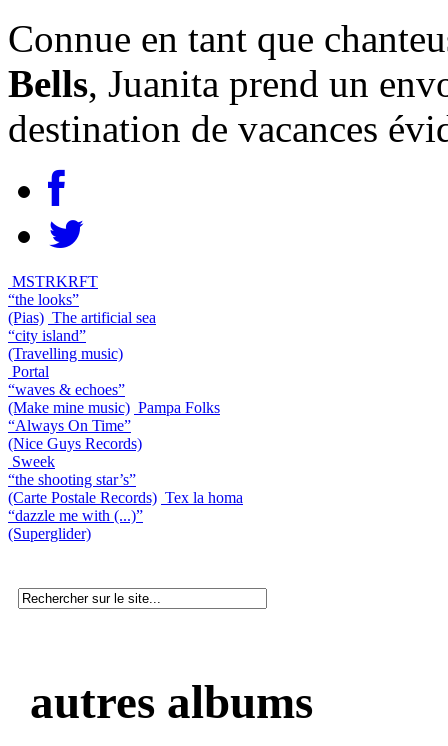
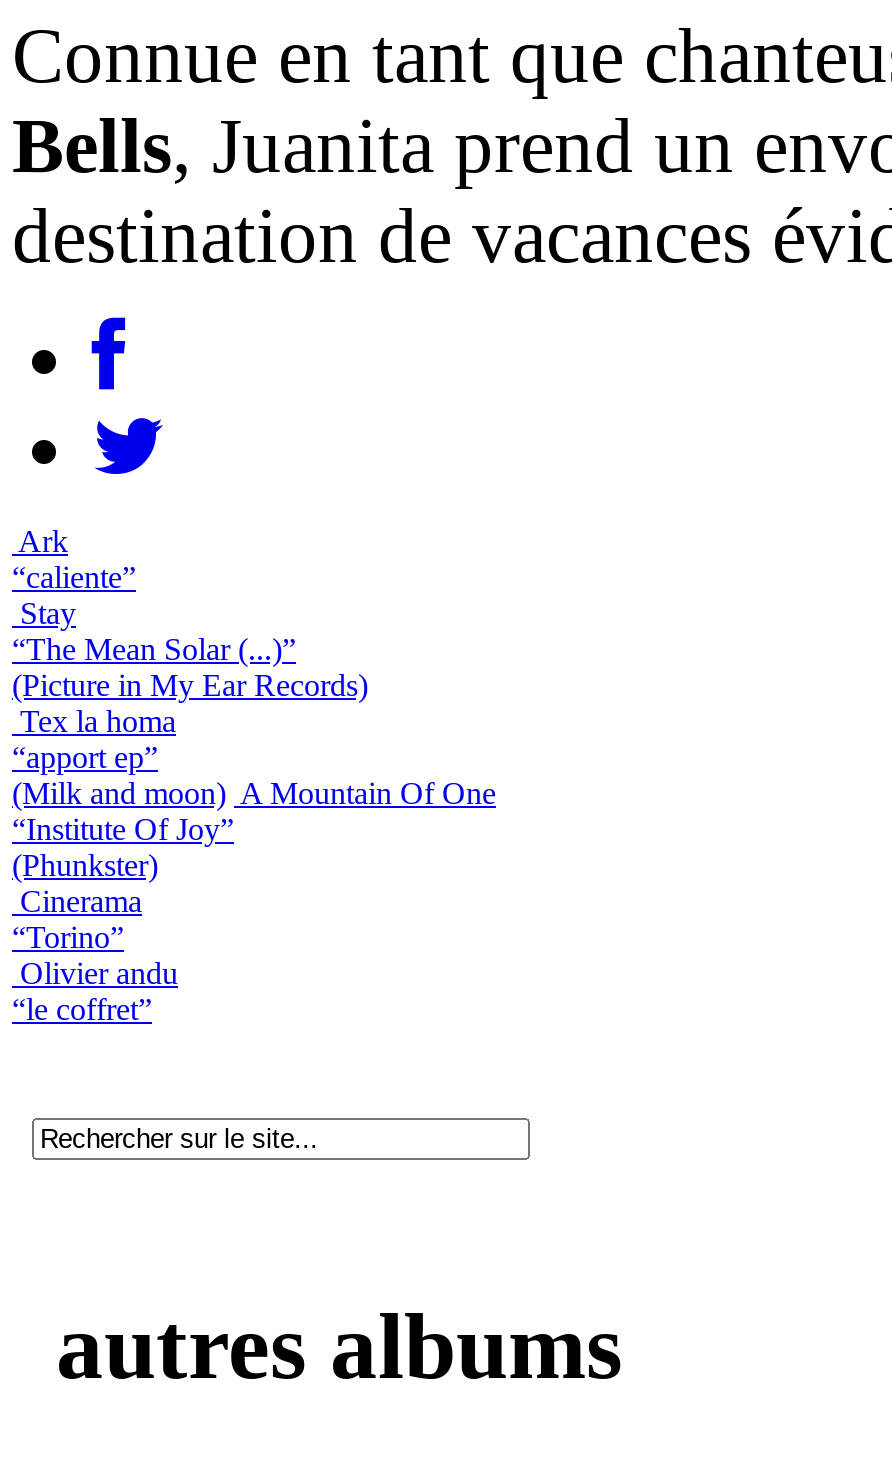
[8,272,243,541] MSTRKRFT | “the looks” | (Pias) The artificial sea | “city island” | (Travelling music) | Portal | “waves & echoes” | (Make mine music) Pampa Folks | “Always On Time” | (Nice Guys Records) | Sweek | “the shooting star’s” | (Carte Postale Records) Tex la homa | “dazzle me with (...)” | (Superglider) -> [12,523,496,1025] Ark | “caliente” | Stay | “The Mean Solar (...)” | (Picture in My Ear Records) | Tex la homa | “apport ep” | (Milk and moon) A Mountain Of One | “Institute Of Joy” | (Phunkster) | Cinerama | “Torino” | Olivier andu | “le coffret”

